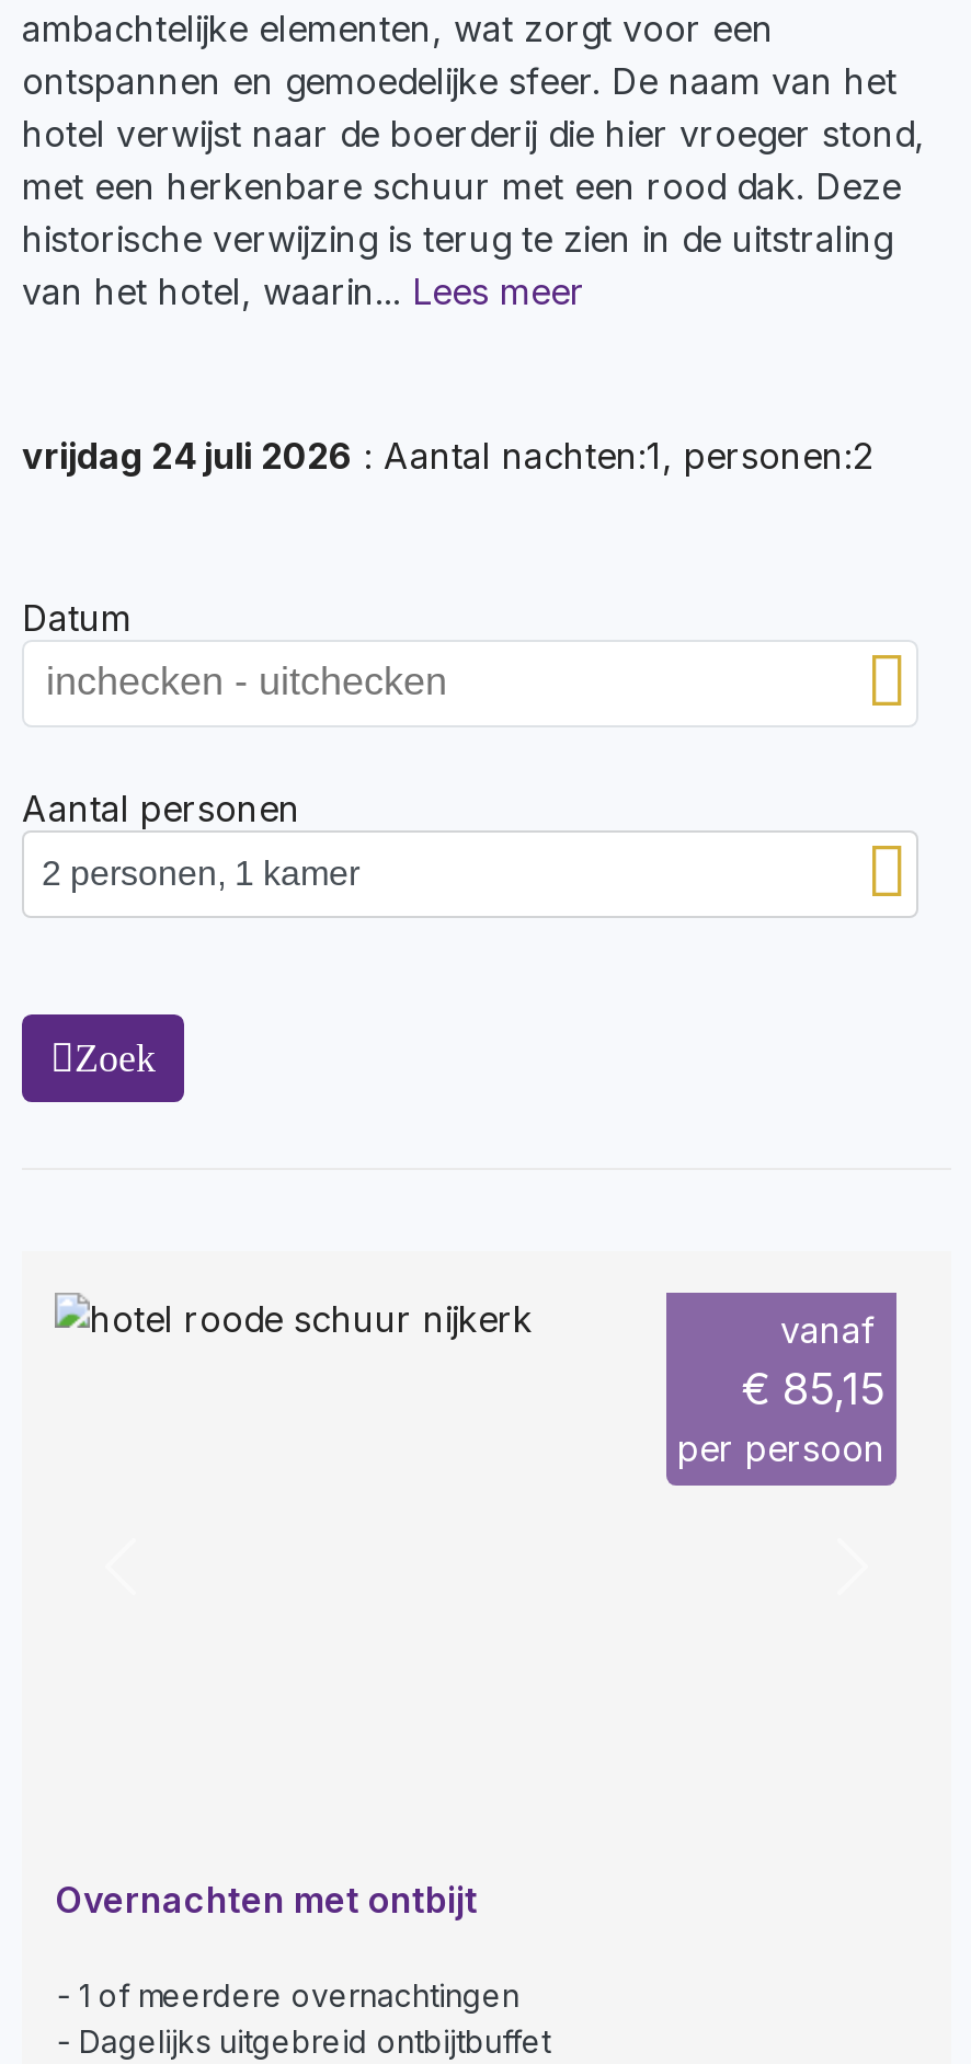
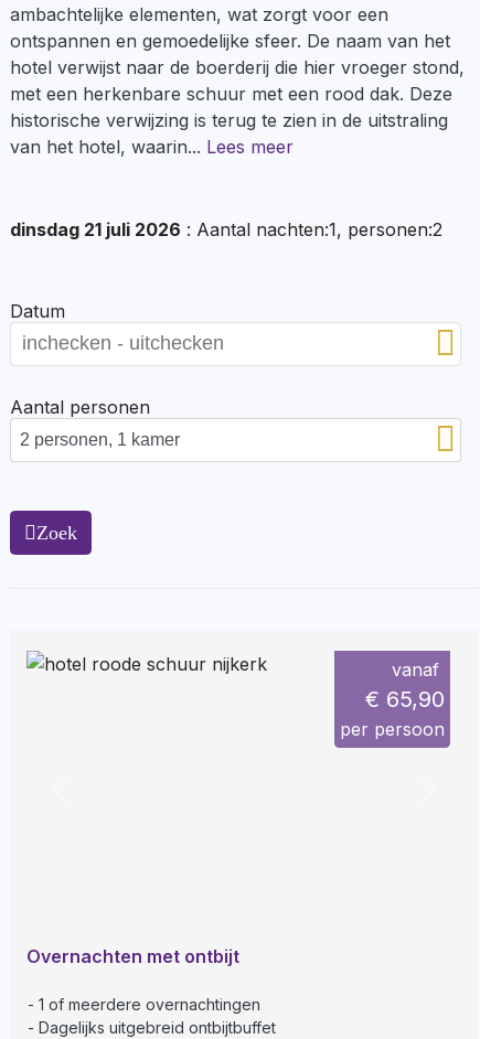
[22,434,872,478] vrijdag 24 juli 2026: Aantal nachten:1, personen:2 -> [10,219,442,241] dinsdag 21 juli 2026: Aantal nachten:1, personen:2
[741,1362,886,1415] € 85,15 -> [365,686,445,712] € 65,90

